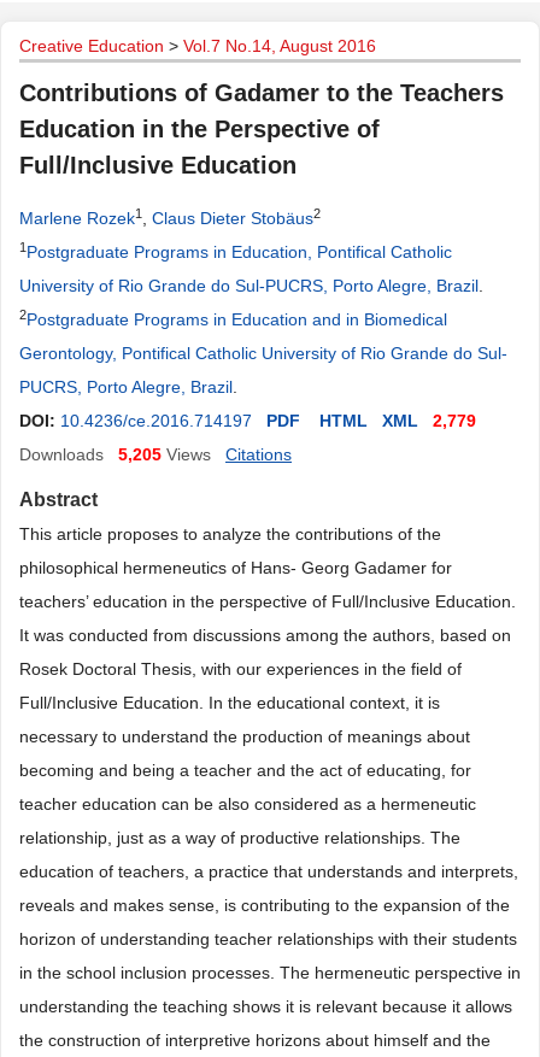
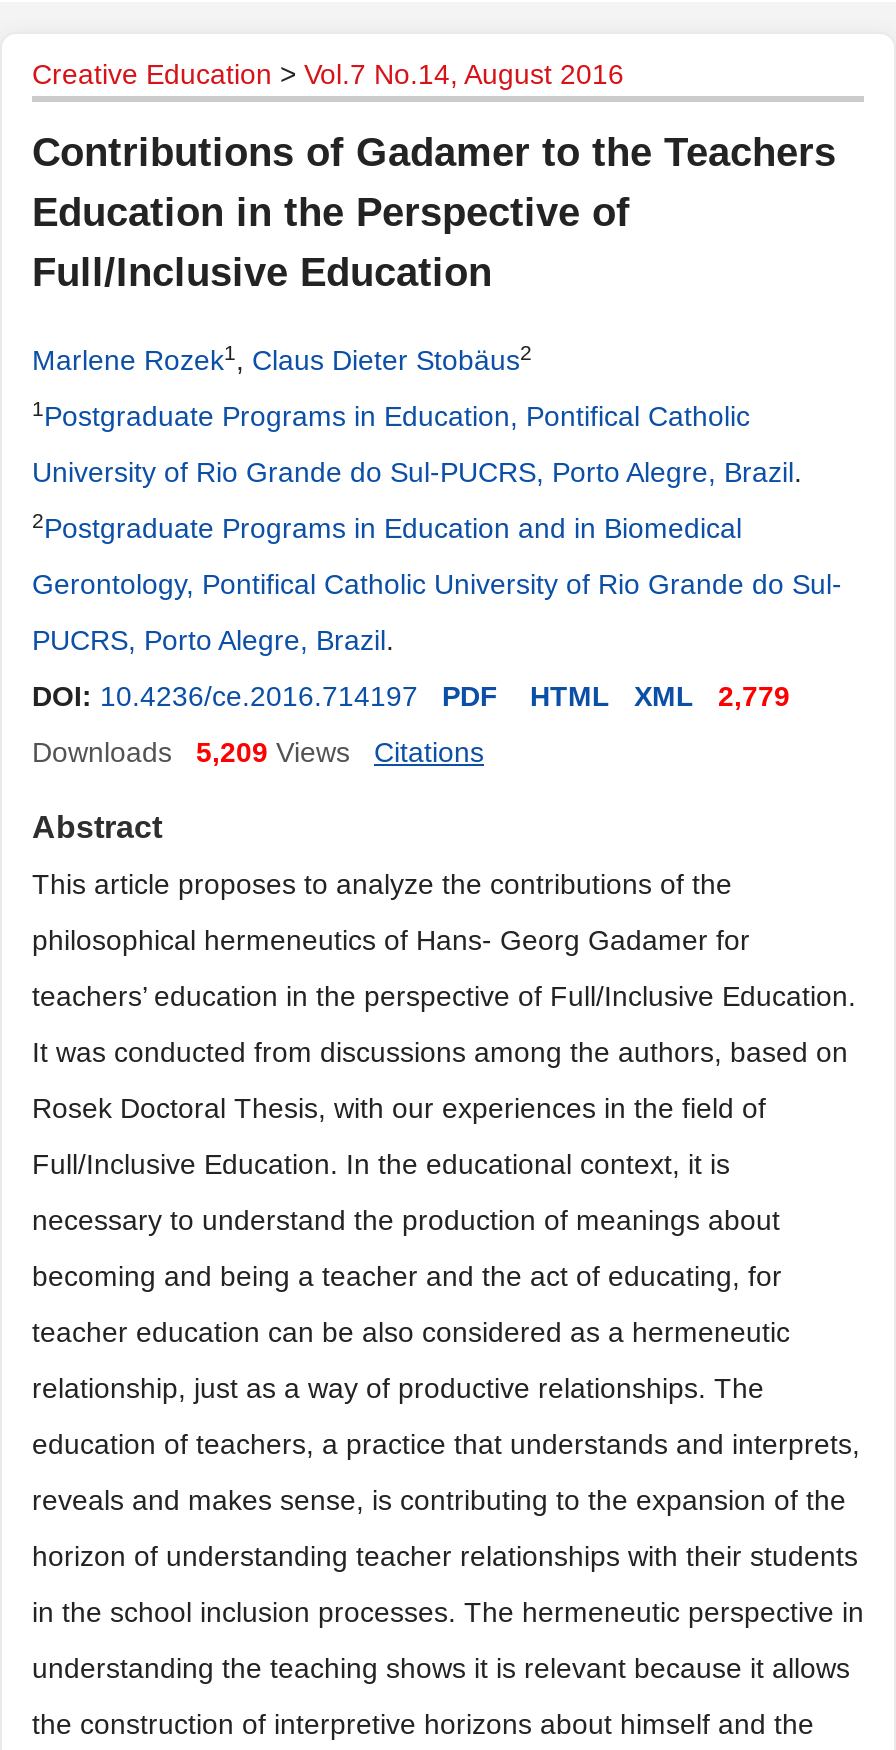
[19,445,211,464] Downloads 5,205 Views -> [32,736,350,768] Downloads 5,209 Views

